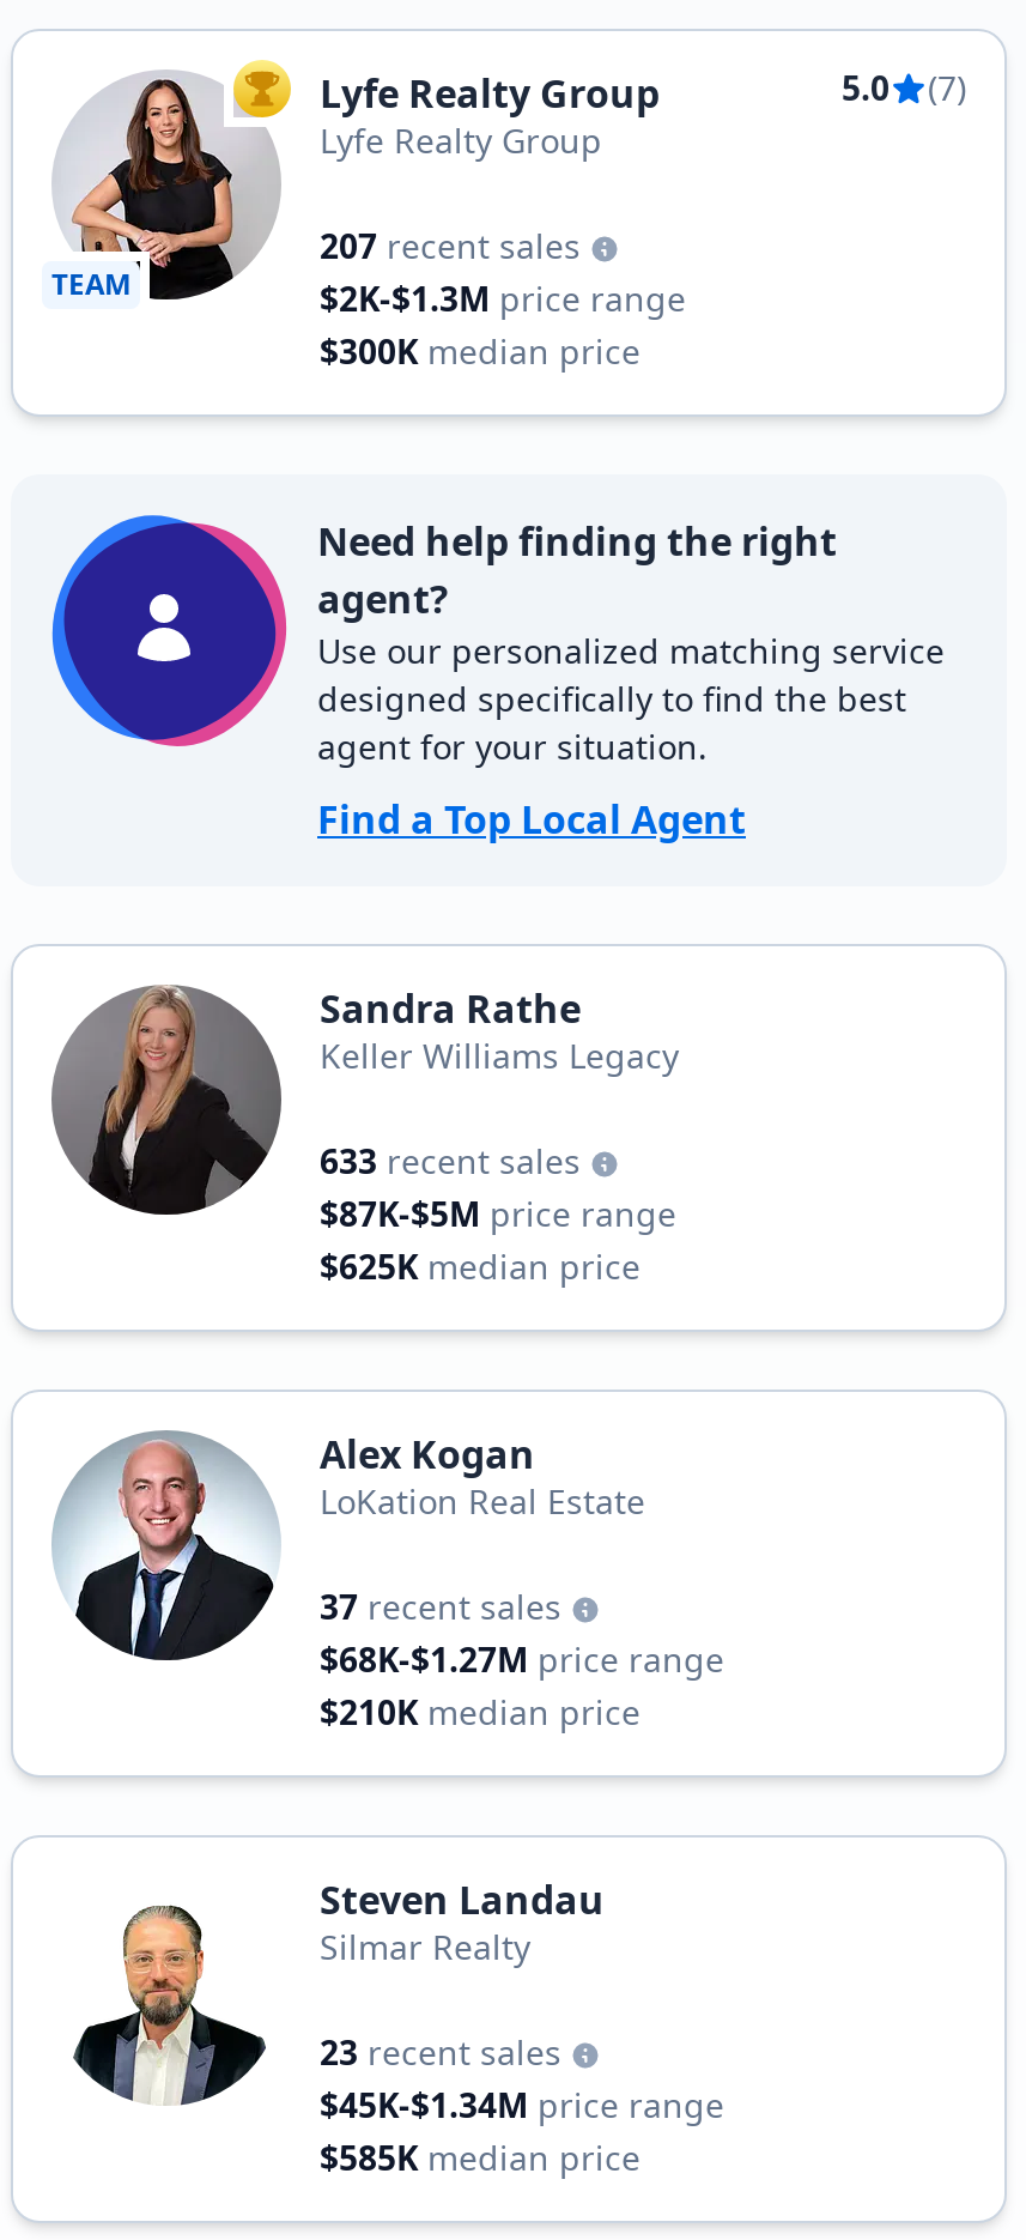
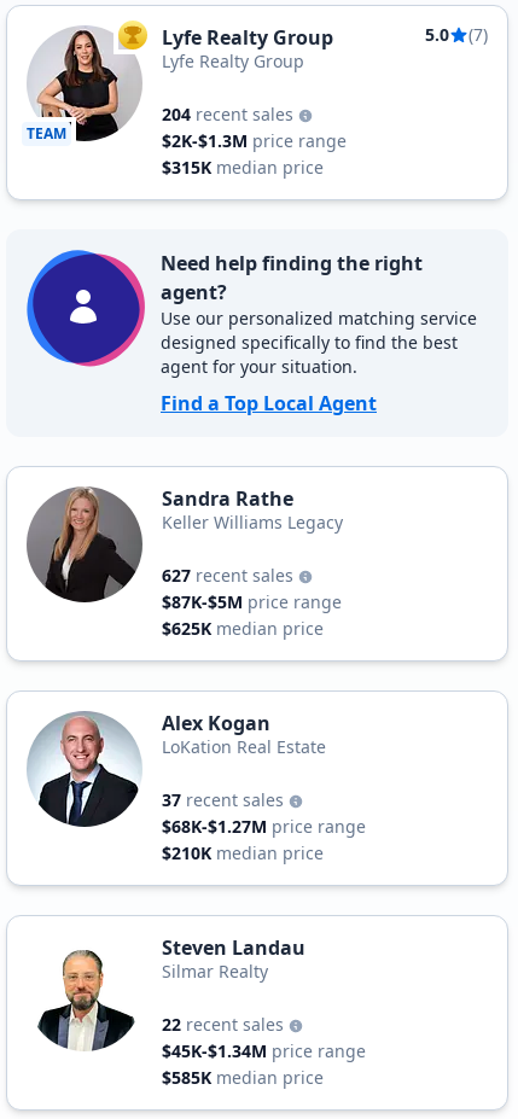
[320,223,590,268] 207 recent sales -> [162,103,298,126] 204 recent sales
[320,328,641,374] $300K median price -> [162,156,324,179] $315K median price
[320,1138,590,1183] 633 recent sales -> [162,564,298,587] 627 recent sales
[320,2029,571,2075] 23 recent sales -> [162,1013,289,1036] 22 recent sales

